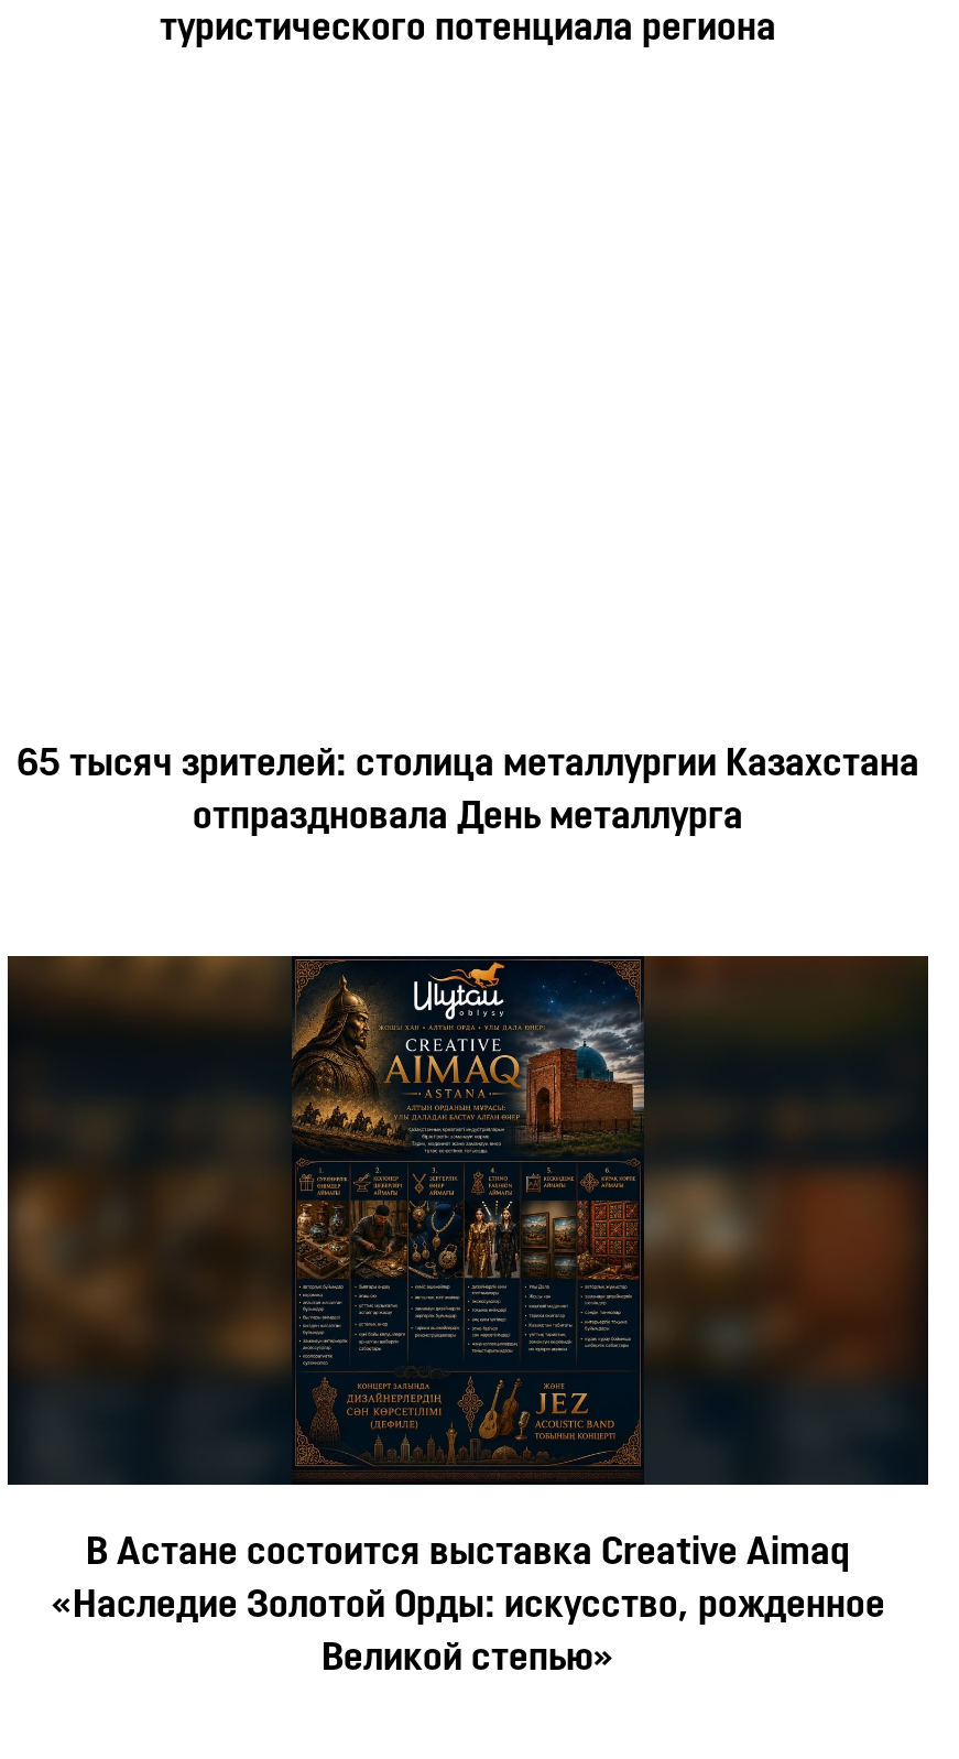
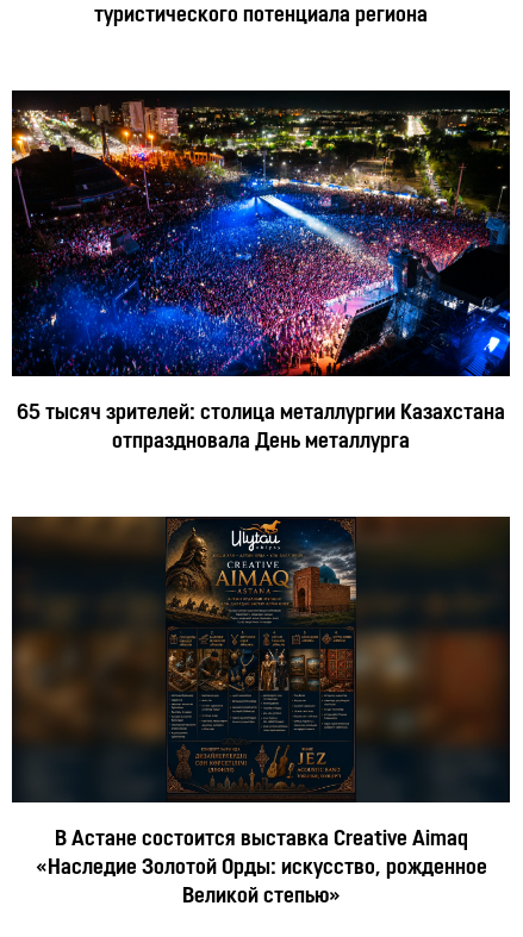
none -> [11,89,511,377] [image]

